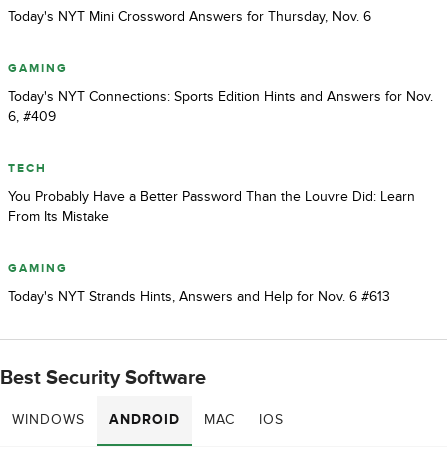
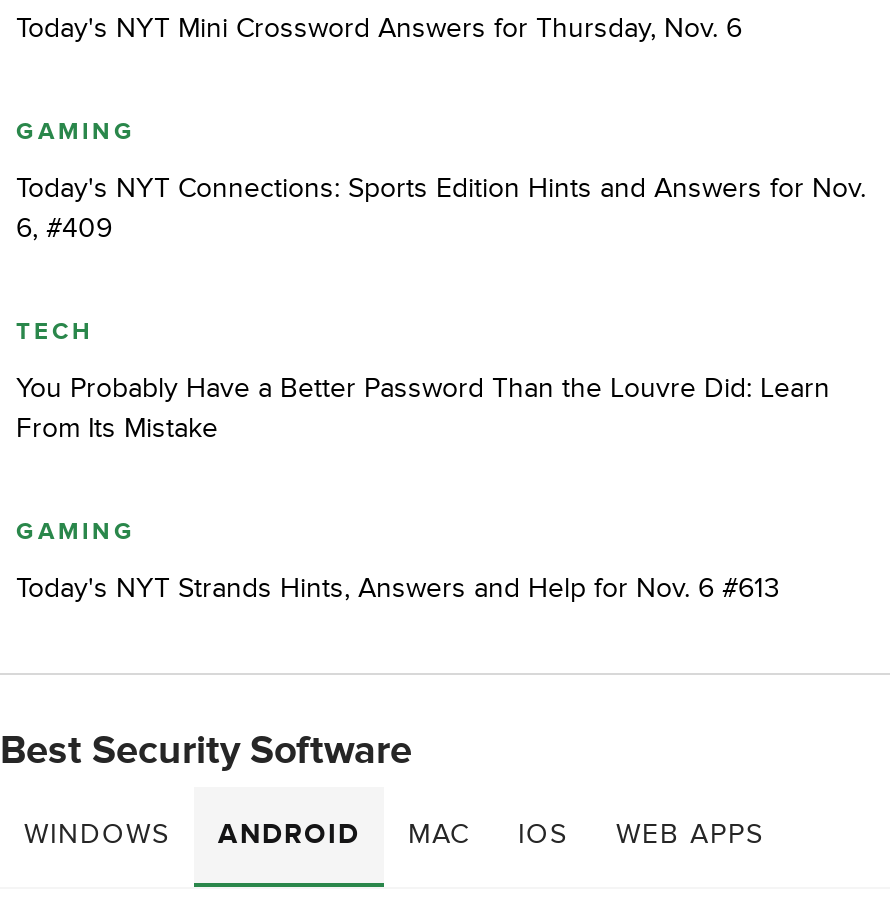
none -> [616,818,764,852] WEB APPS

